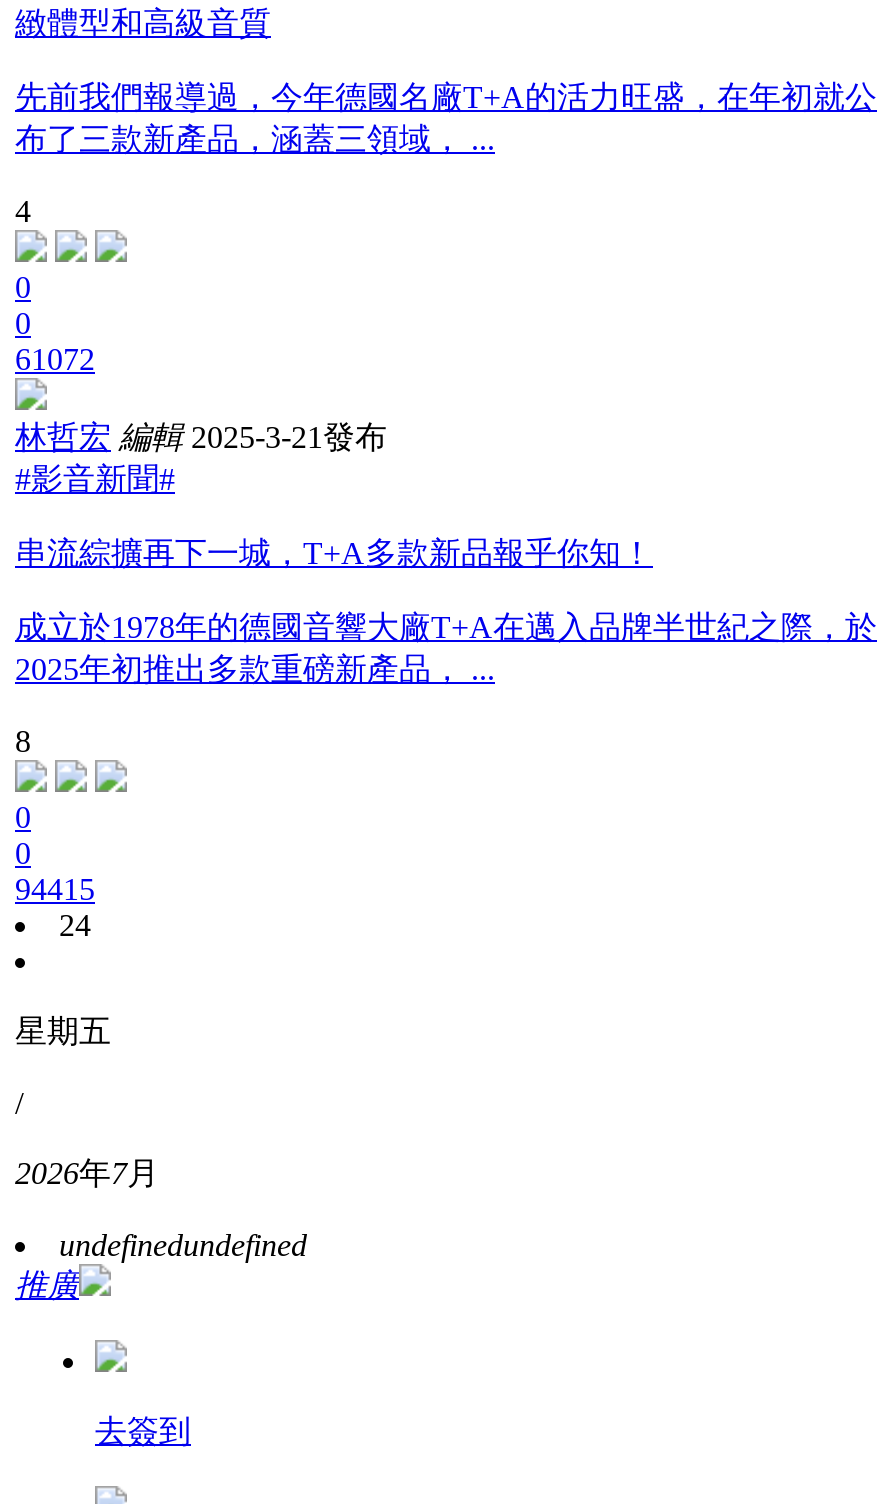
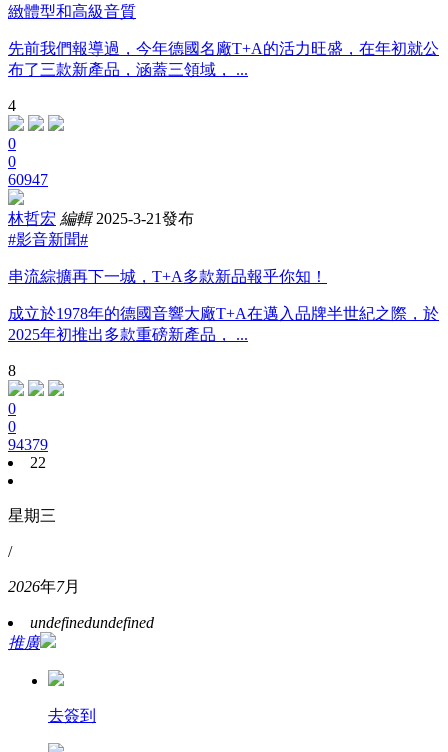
[15,342,95,376] 61072 -> [8,171,48,188] 60947
[15,872,95,906] 94415 -> [8,436,48,453] 94379
[59,908,91,942] 24 -> [30,454,46,471] 22
[15,1014,111,1048] 星期五 -> [8,507,56,524] 星期三

